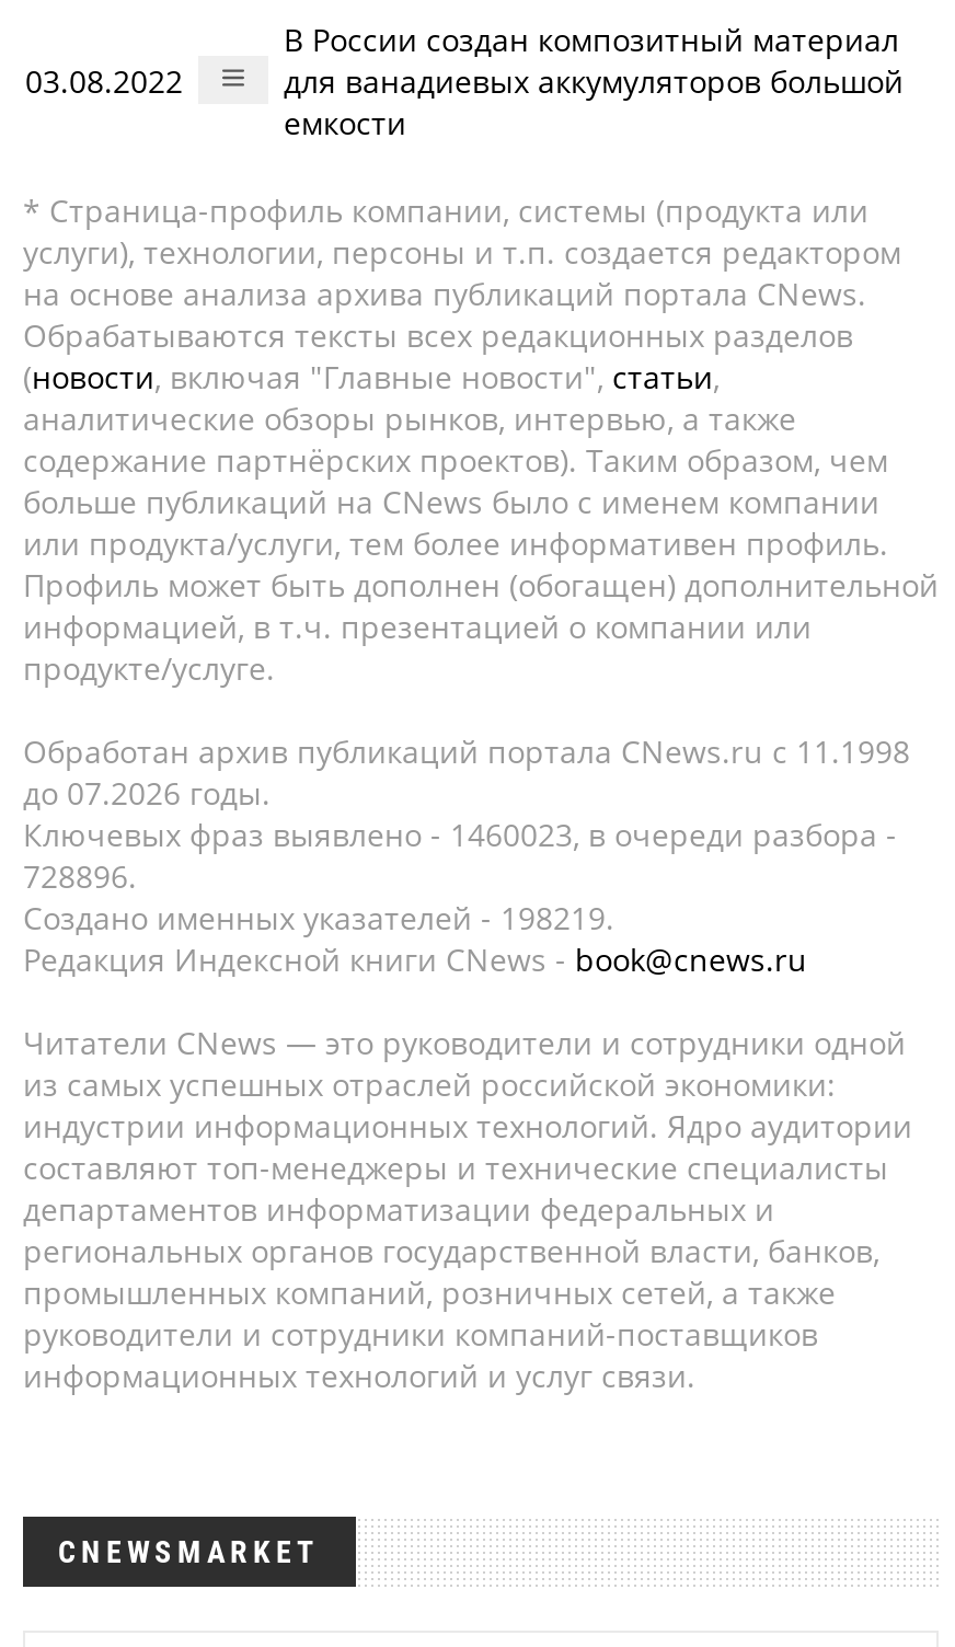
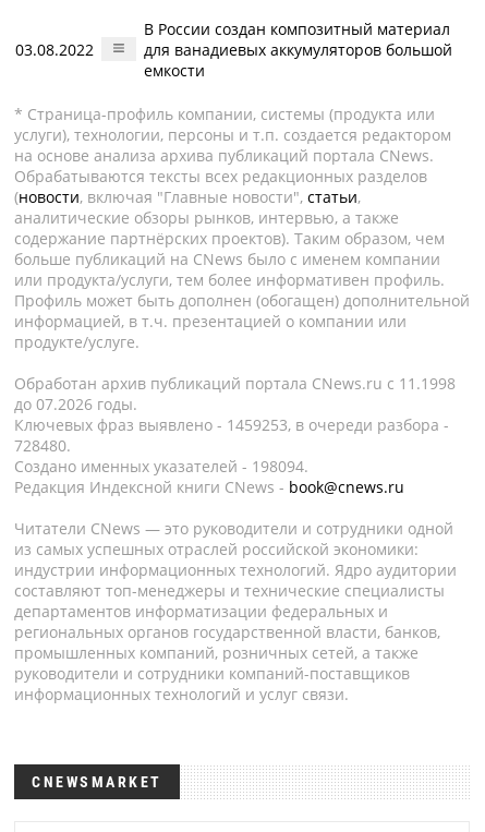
[23,814,897,855] Ключевых фраз выявлено - 1460023, в очереди разбора - -> [14,414,449,435] Ключевых фраз выявлено - 1459253, в очереди разбора -
[23,855,137,897] 728896. -> [14,435,71,456] 728480.
[23,897,614,938] Создано именных указателей - 198219. -> [14,456,308,477] Создано именных указателей - 198094.

